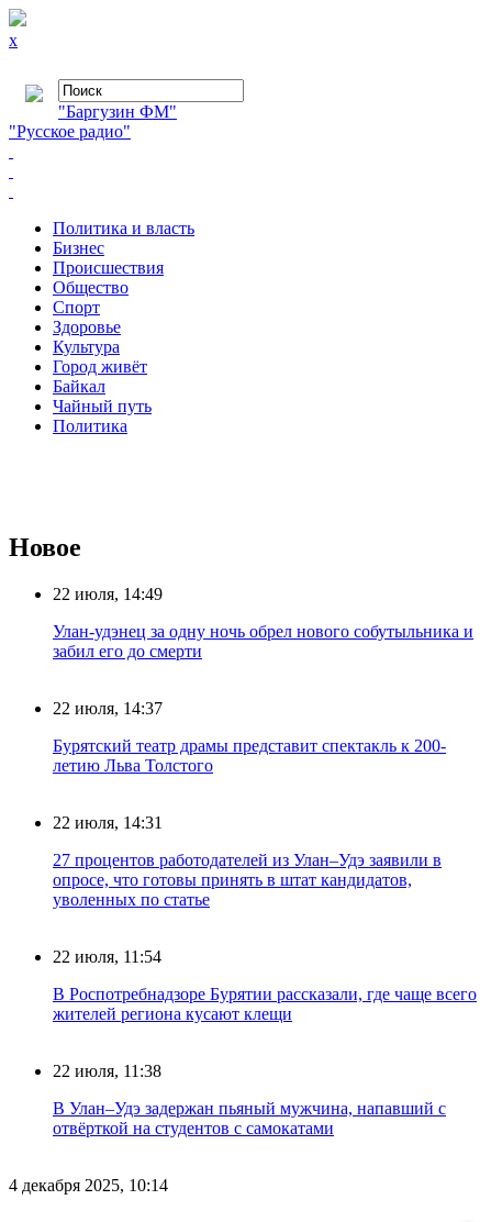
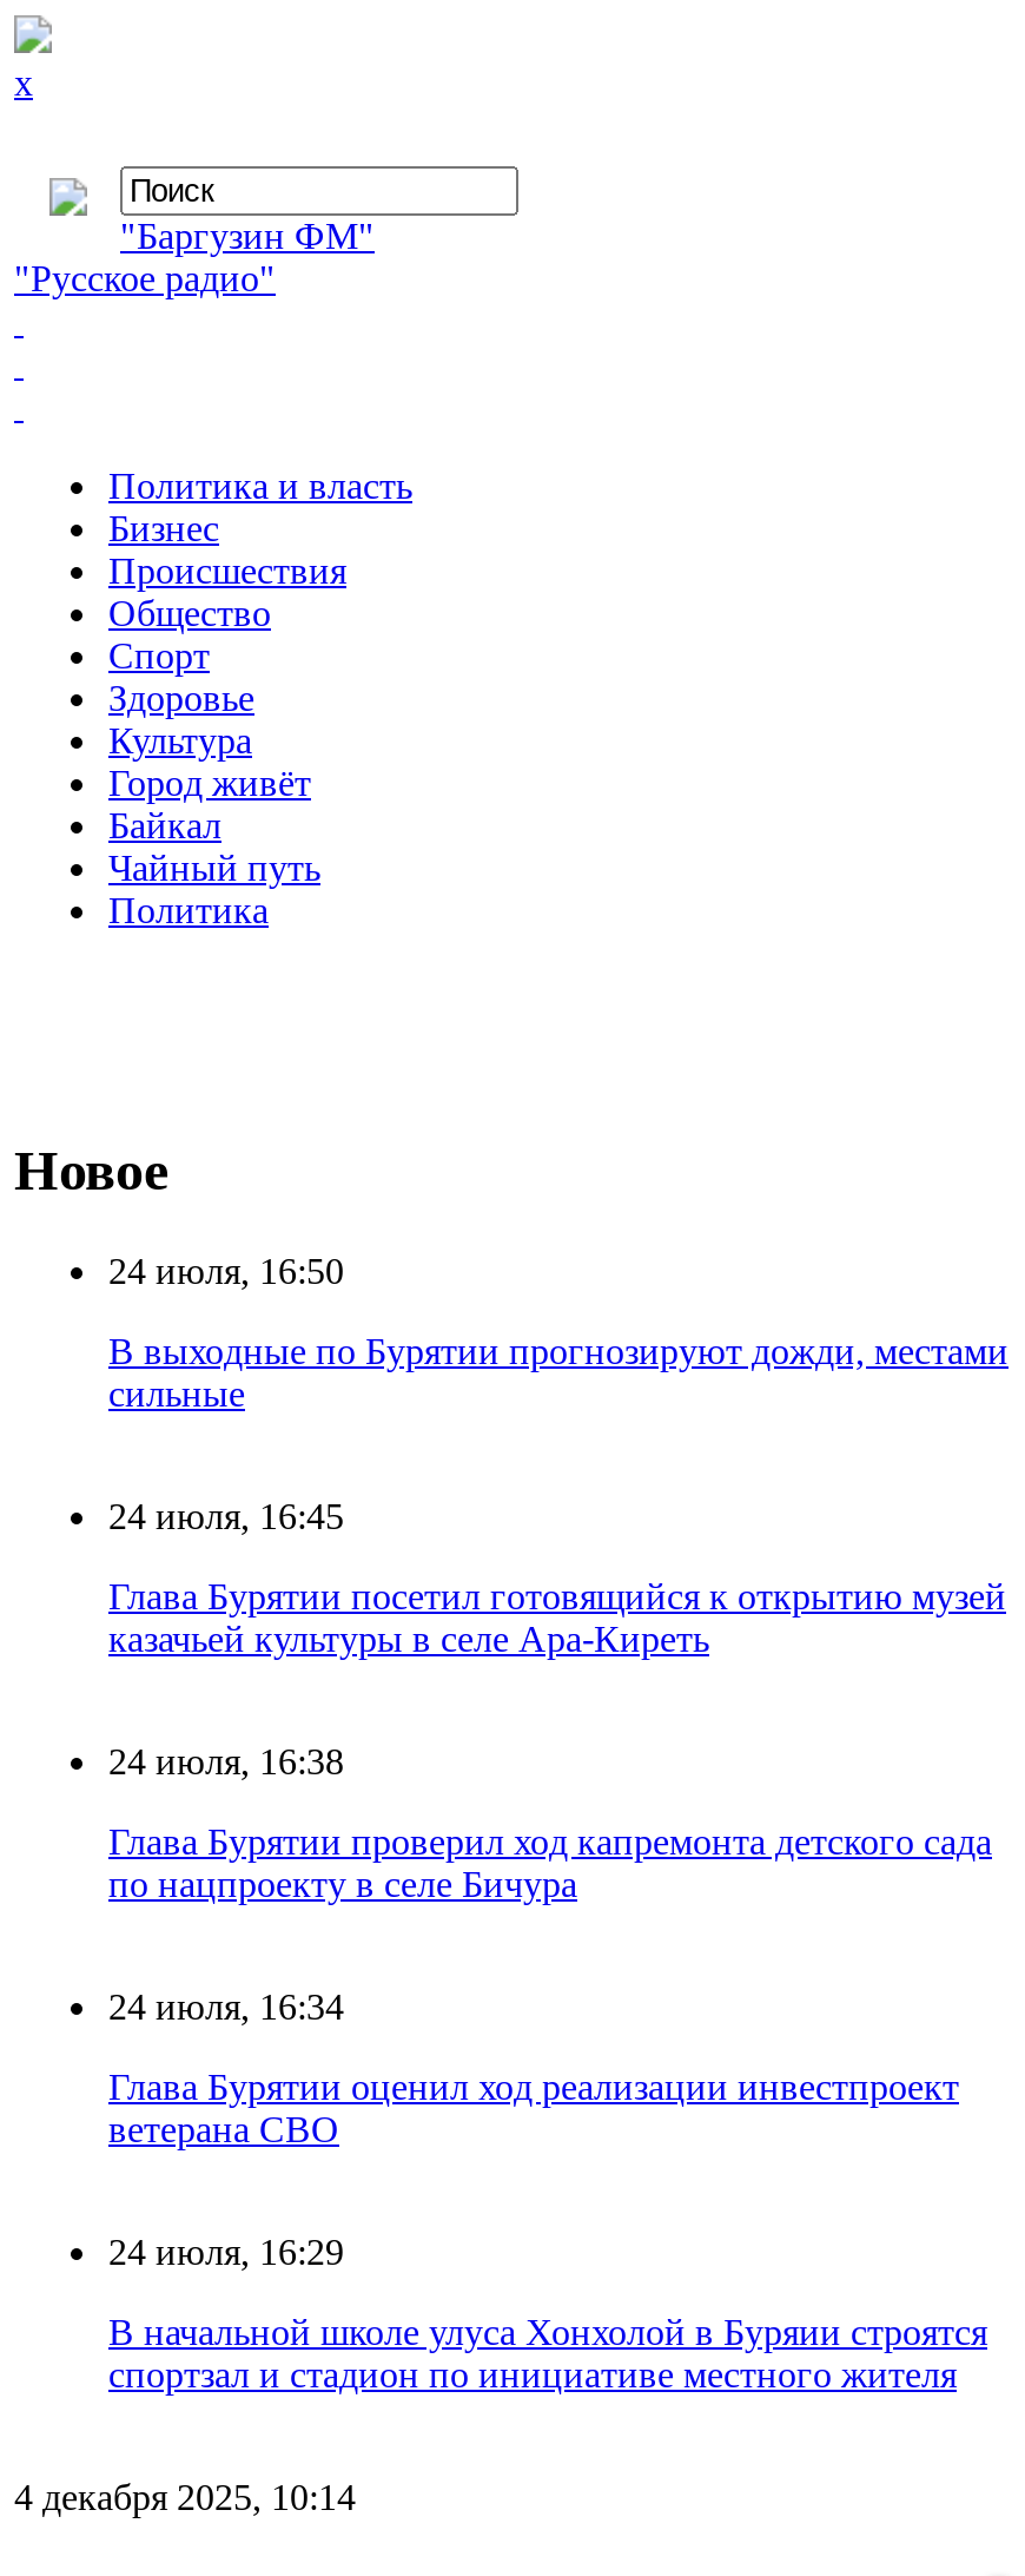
[53,585,163,604] 22 июля, 14:49 -> [108,1251,344,1291] 24 июля, 16:50
[53,622,473,661] Улан-удэнец за одну ночь обрел нового собутыльника и | забил его до смерти -> [108,1332,1009,1414] В выходные по Бурятии прогнозируют дожди, местами | сильные
[53,699,163,718] 22 июля, 14:37 -> [108,1497,344,1537] 24 июля, 16:45
[53,736,446,775] Бурятский театр драмы представит спектакль к 200- | летию Льва Толстого -> [108,1577,1006,1659] Глава Бурятии посетил готовящийся к открытию музей | казачьей культуры в селе Ара-Киреть
[53,813,163,832] 22 июля, 14:31 -> [108,1742,344,1782] 24 июля, 16:38
[53,851,442,909] 27 процентов работодателей из Улан–Удэ заявили в | опросе, что готовы принять в штат кандидатов, | уволенных по статье -> [108,1822,992,1904] Глава Бурятии проверил ход капремонта детского сада | по нацпроекту в селе Бичура
[53,947,161,966] 22 июля, 11:54 -> [108,1987,344,2027] 24 июля, 16:34
[53,985,477,1023] В Роспотребнадзоре Бурятии рассказали, где чаще всего | жителей региона кусают клещи -> [108,2067,959,2150] Глава Бурятии оценил ход реализации инвестпроект | ветерана СВО
[53,1062,161,1080] 22 июля, 11:38 -> [108,2232,344,2272] 24 июля, 16:29
[53,1099,446,1138] В Улан–Удэ задержан пьяный мужчина, напавший с | отвёрткой на студентов с самокатами -> [108,2312,987,2395] В начальной школе улуса Хонхолой в Буряии строятся | спортзал и стадион по инициативе местного жителя

